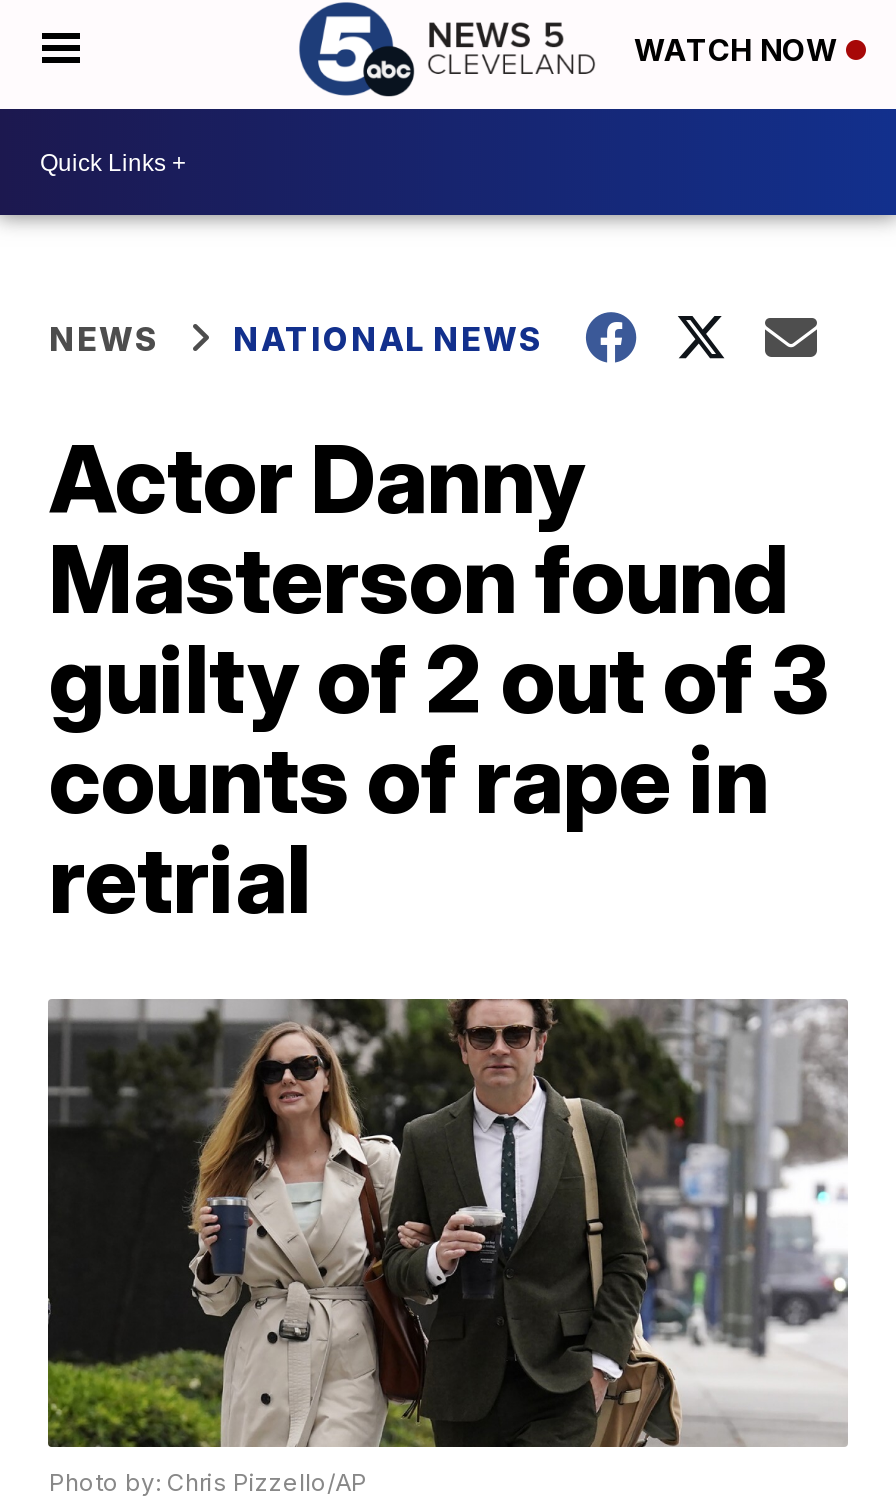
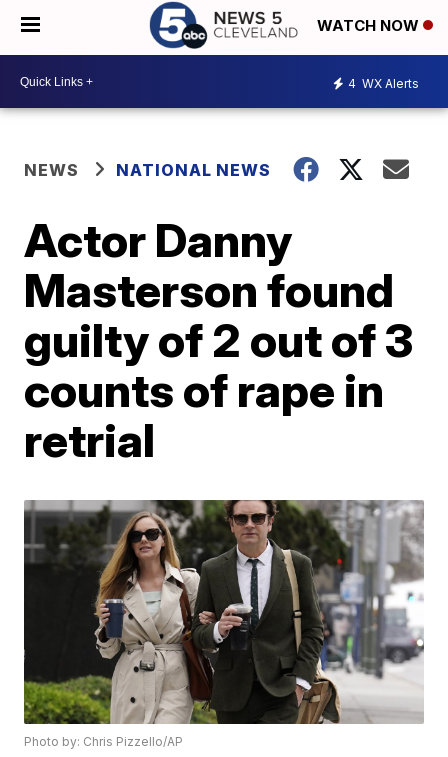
none -> [348,75,419,90] 4 WX Alerts

